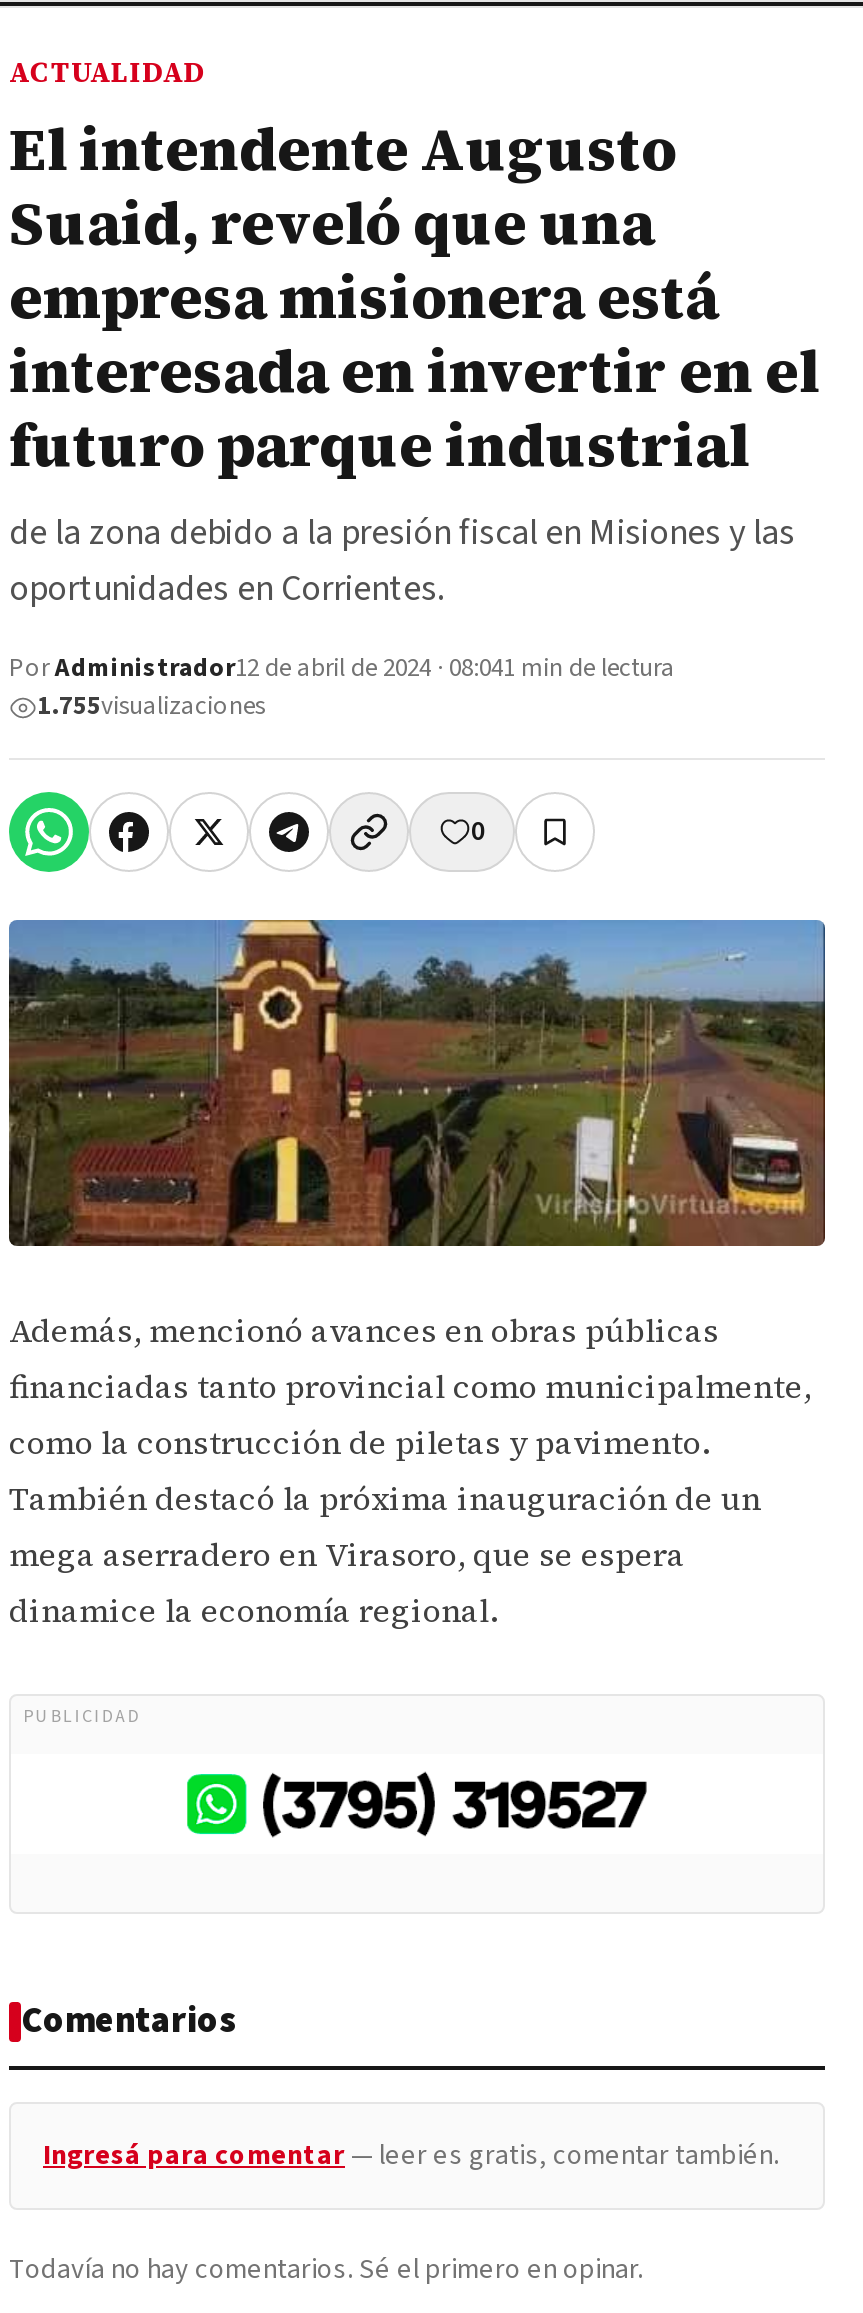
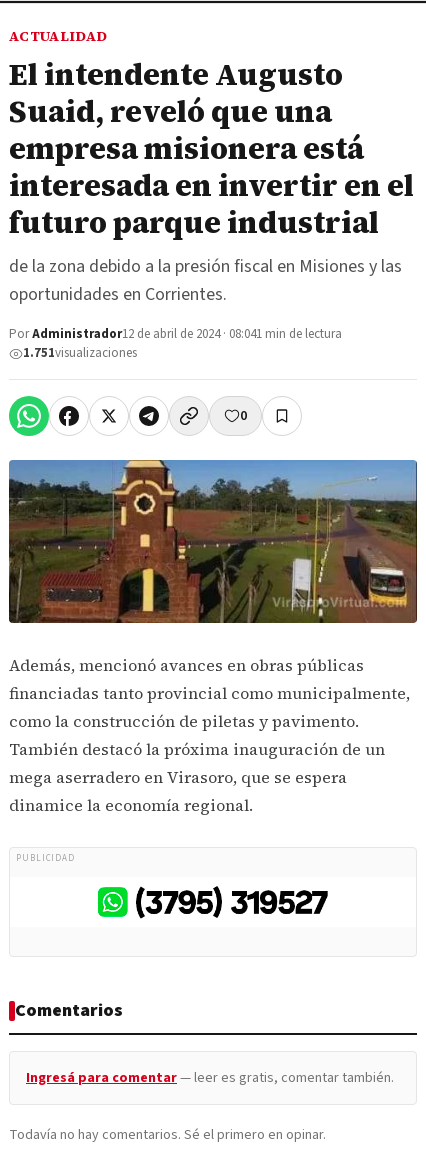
[37,688,265,724] 1.755visualizaciones -> [23,344,137,362] 1.751visualizaciones

